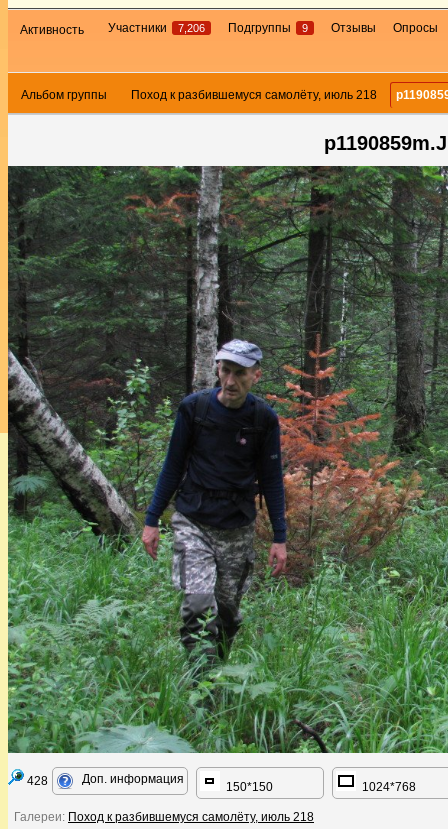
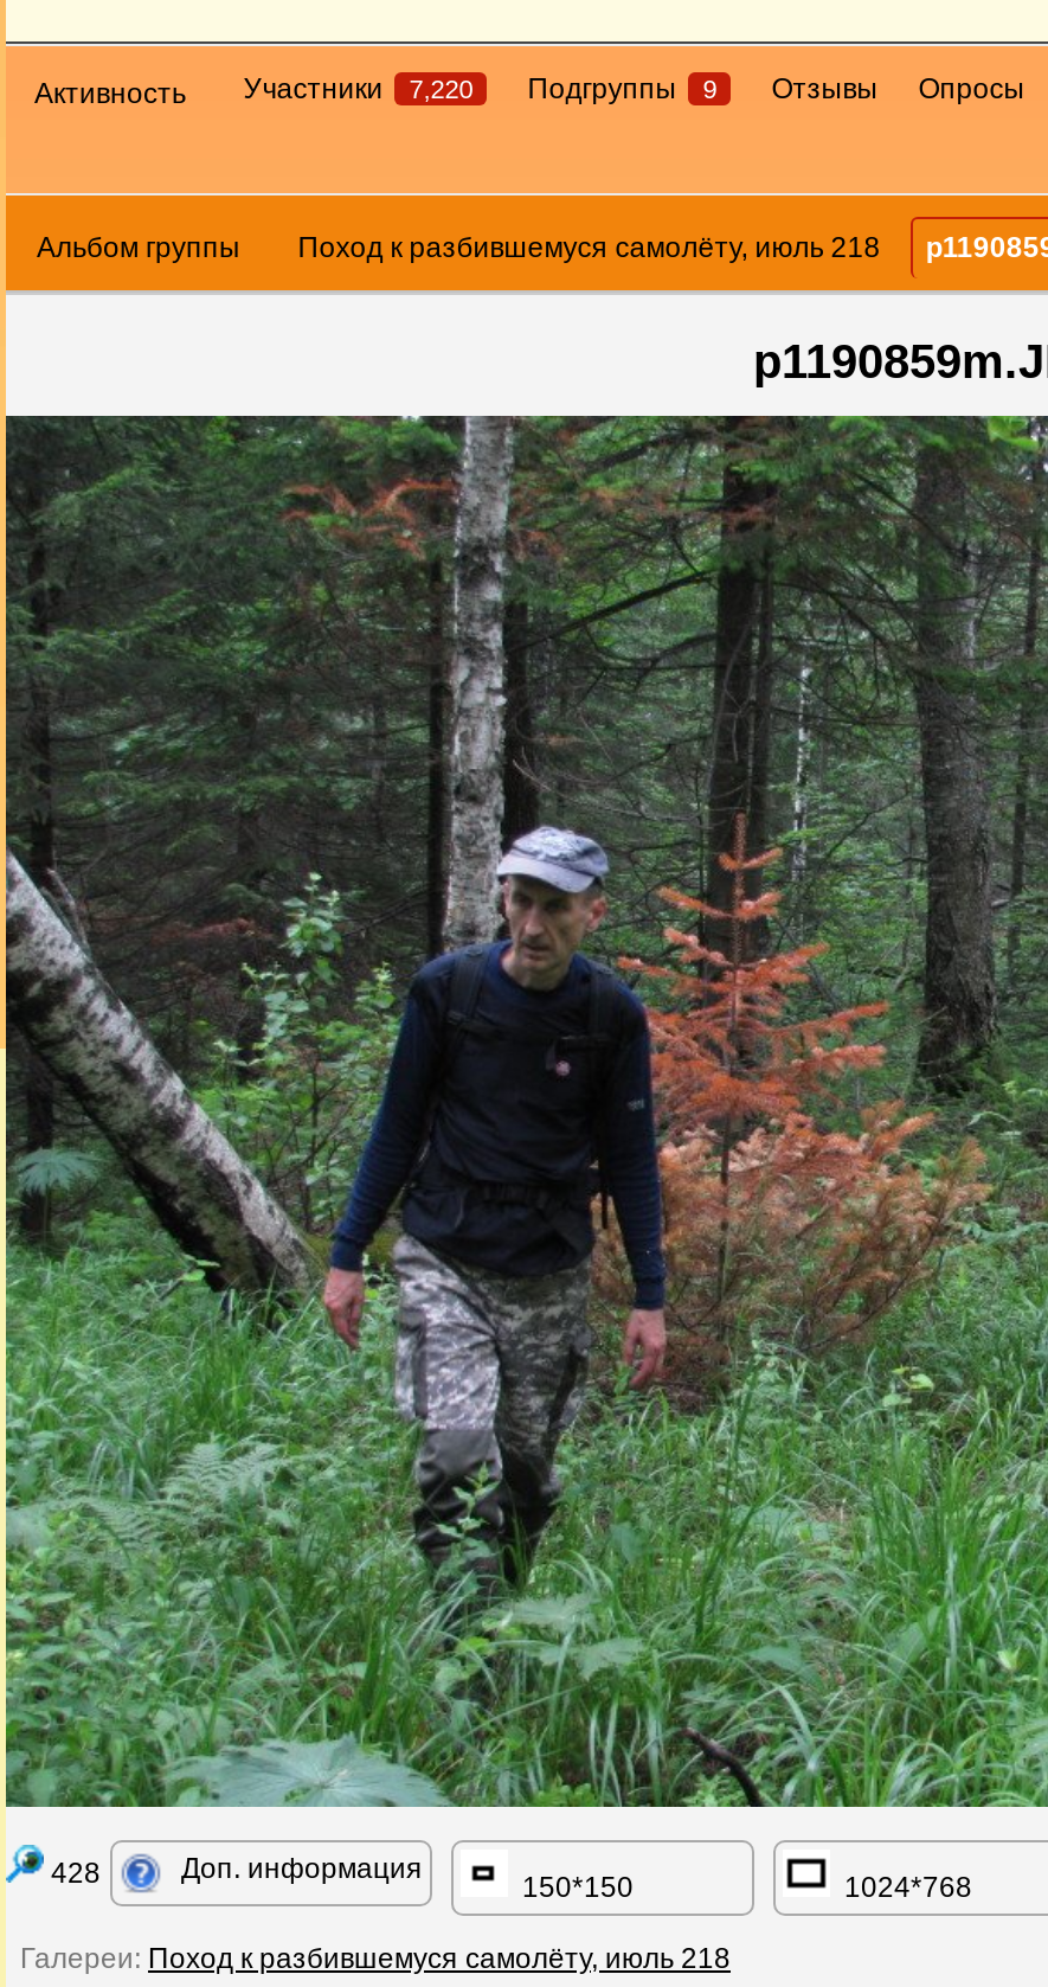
[20,21,438,37] Активность Участники 7,206 Подгруппы 9 Отзывы Опросы -> [34,72,1025,111] Активность Участники 7,220 Подгруппы 9 Отзывы Опросы

